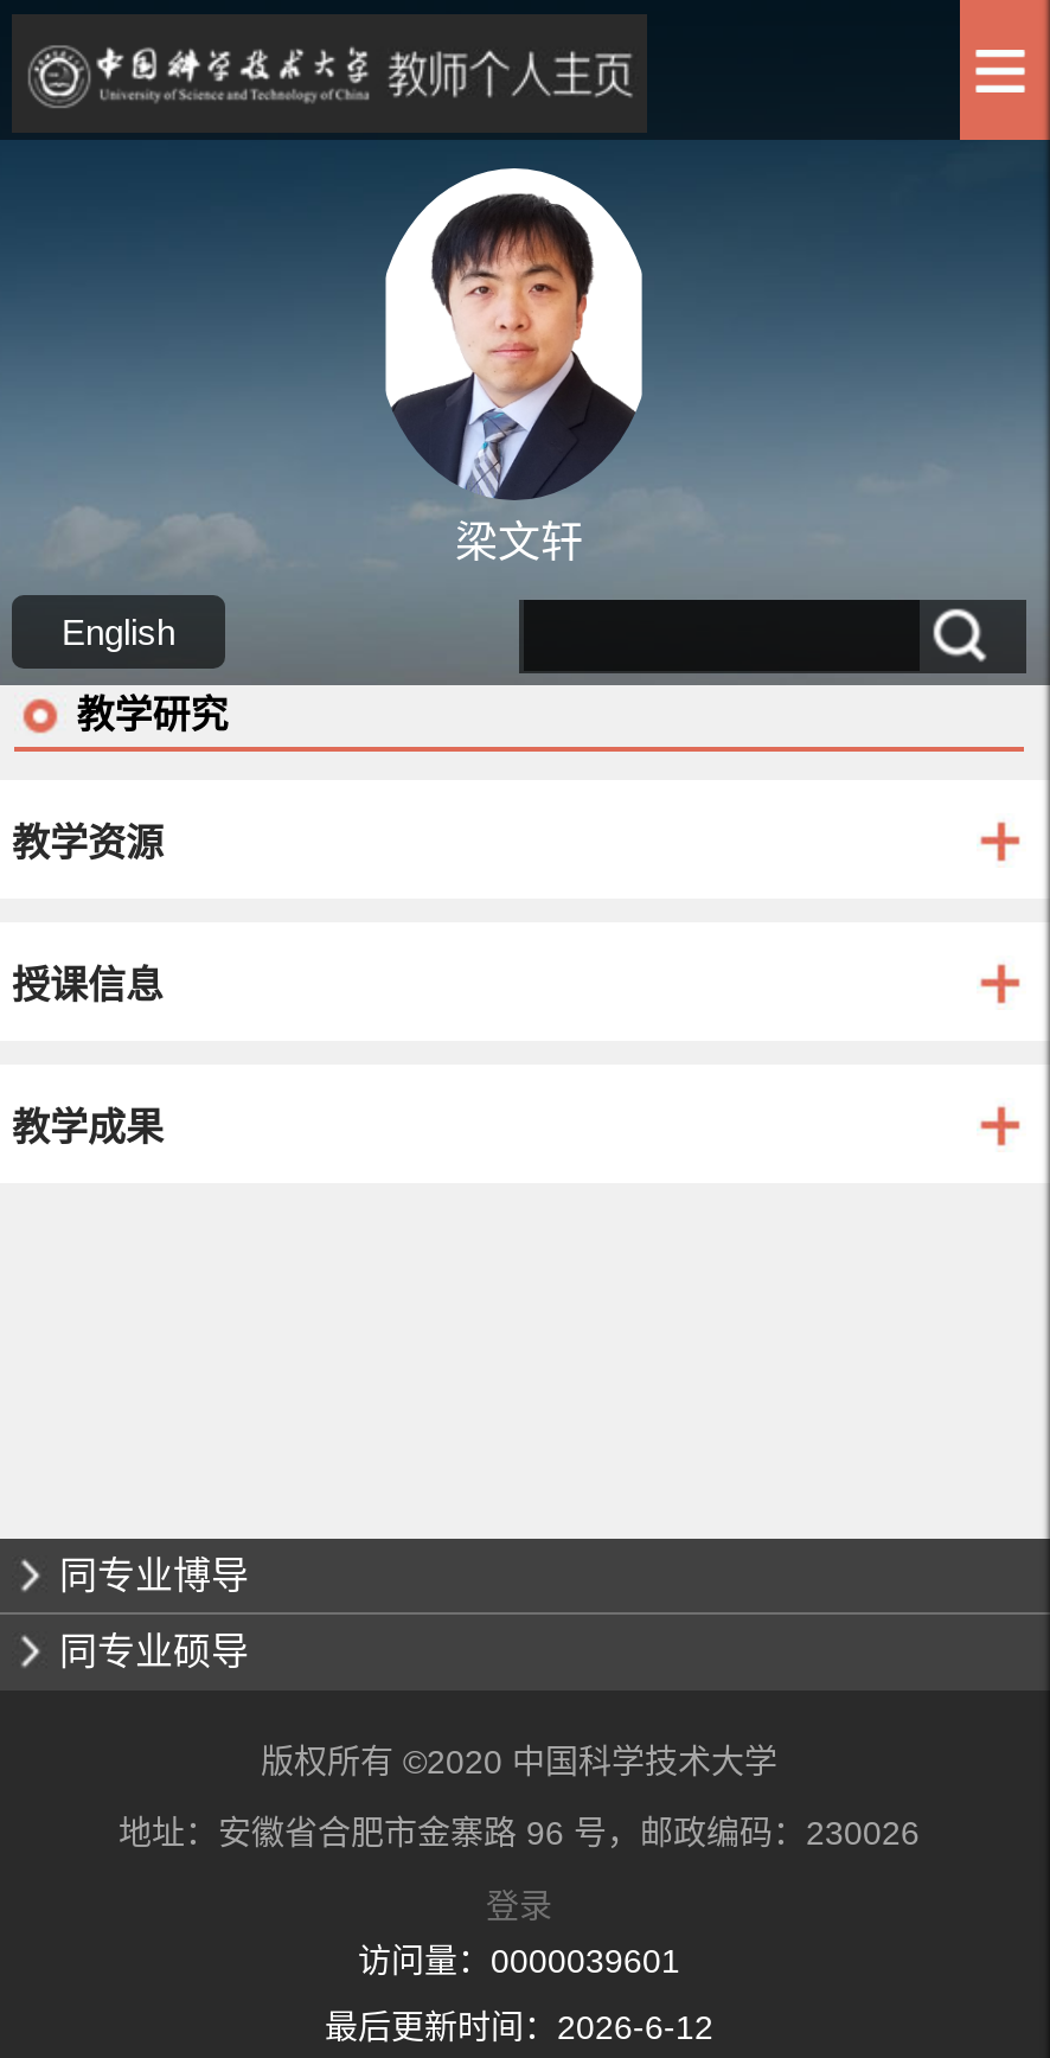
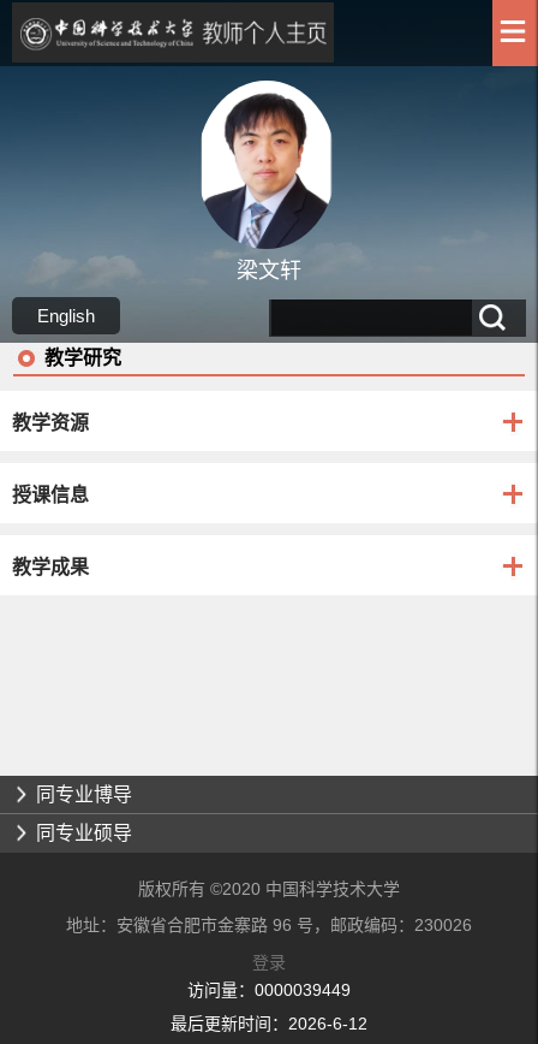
[358,1942,680,1980] 访问量：0000039601 -> [187,980,351,999] 访问量：0000039449

